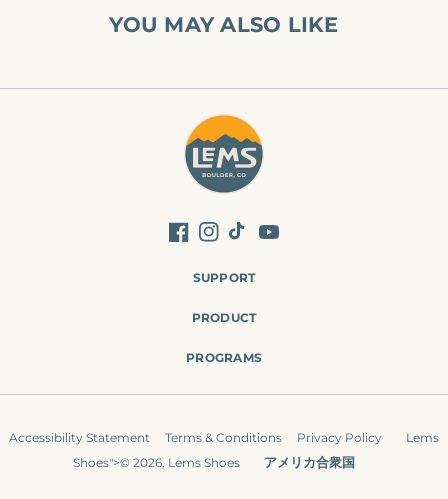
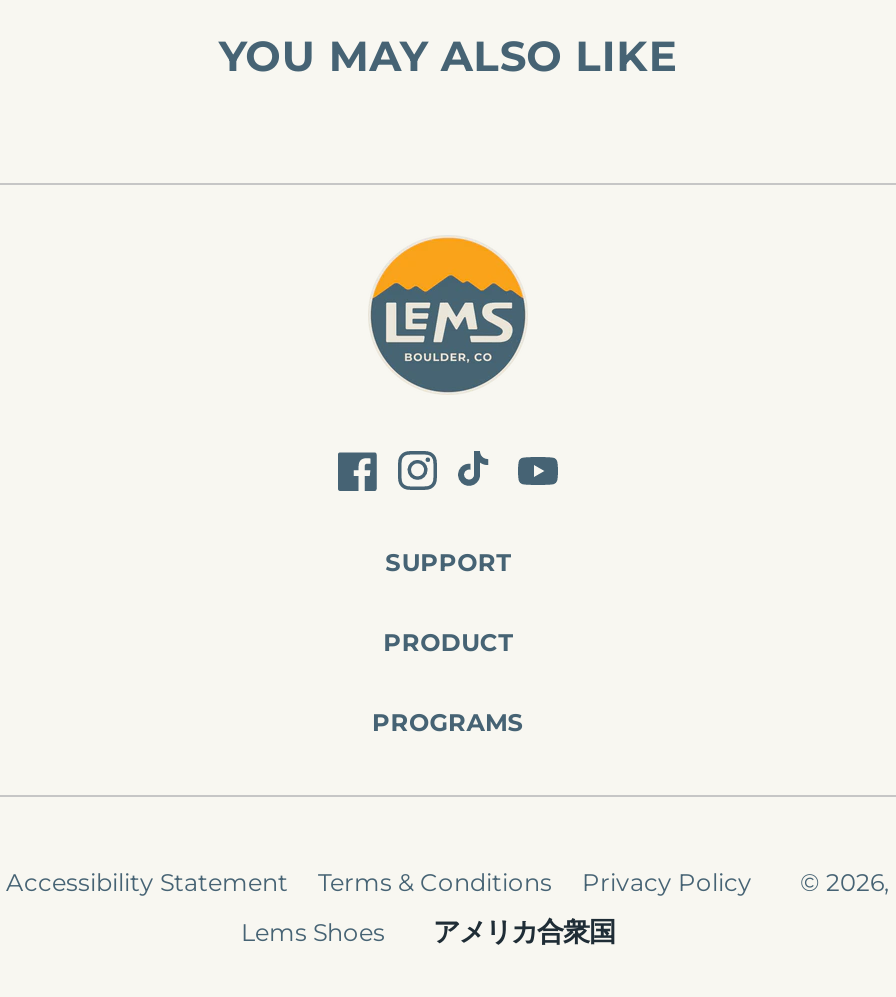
[406,430,439,445] Lems -> [800,867,890,897] © 2026,
[73,455,240,470] Shoes">© 2026, Lems Shoes -> [241,917,385,947] Lems Shoes

